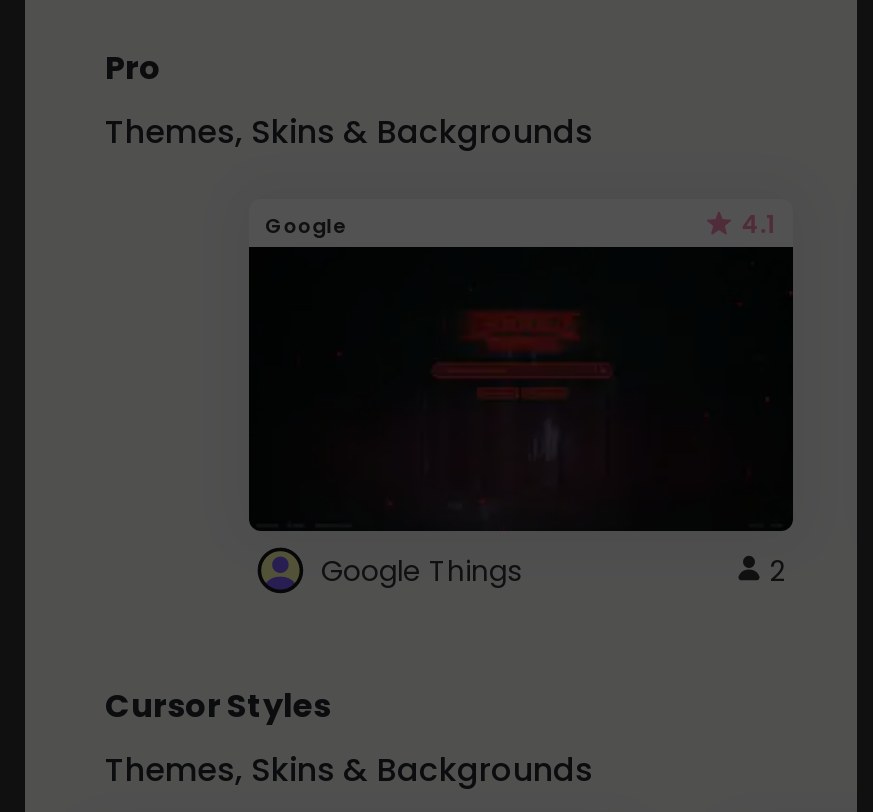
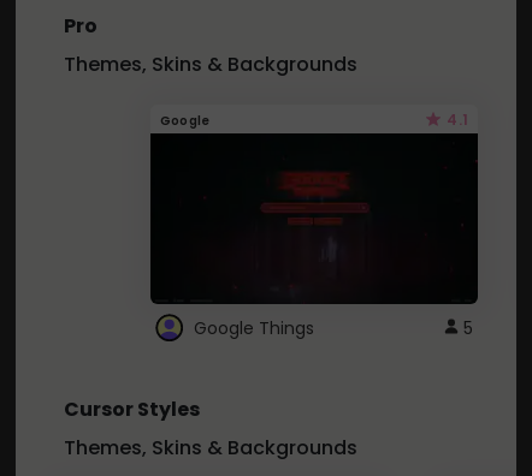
[769,551,785,591] 2 -> [463,316,473,340] 5

